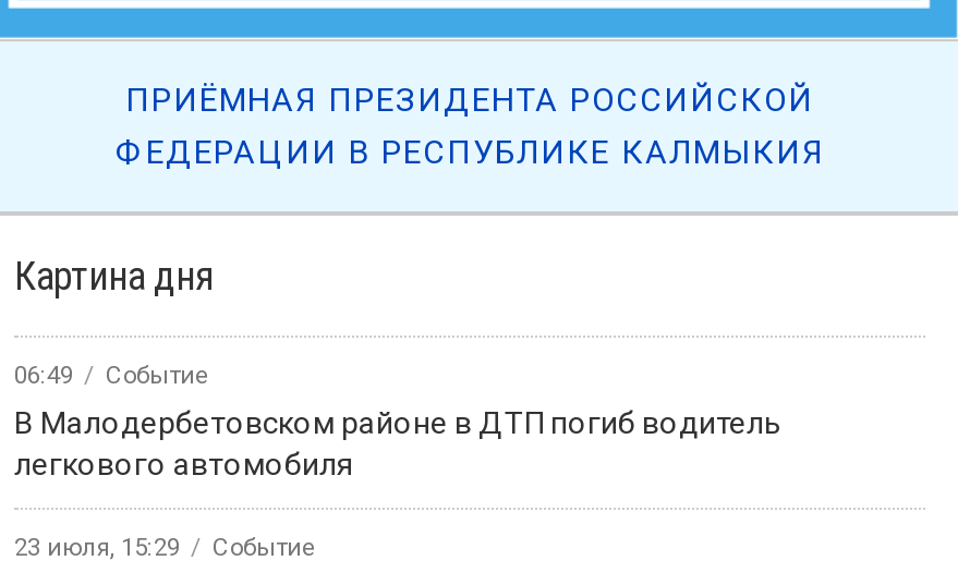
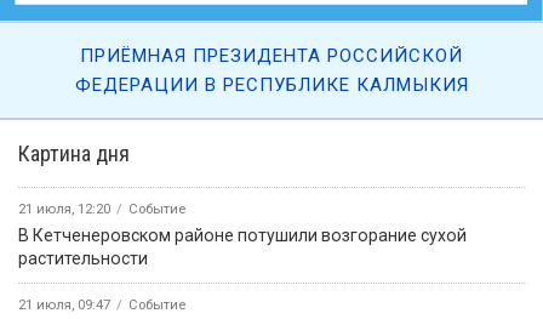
[14,362,208,391] 06:49 Событие -> [18,202,185,217] 21 июля, 12:20 Событие
[14,406,781,482] В Малодербетовском районе в ДТП погиб водитель | легкового автомобиля -> [18,226,467,268] В Кетченеровском районе потушили возгорание сухой | растительности
[14,534,315,563] 23 июля, 15:29 Событие -> [18,298,185,313] 21 июля, 09:47 Событие

